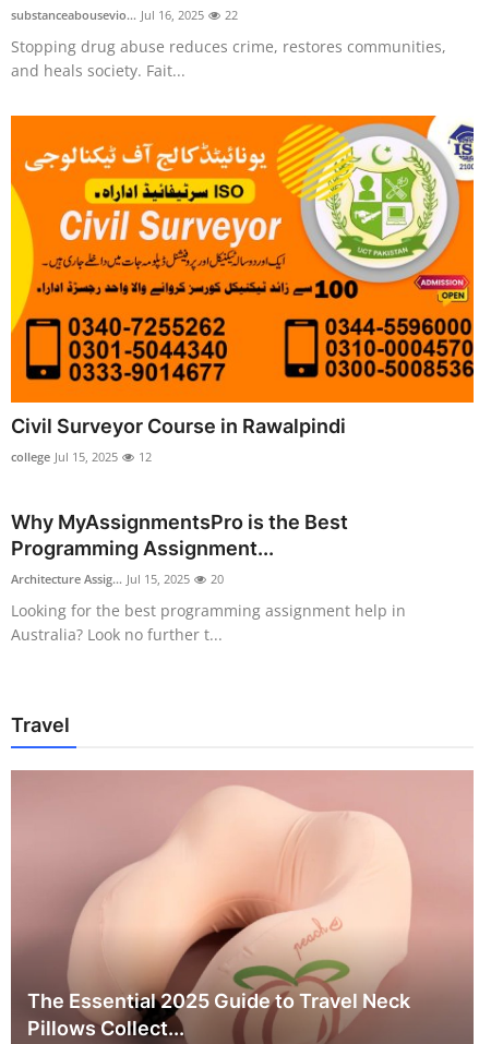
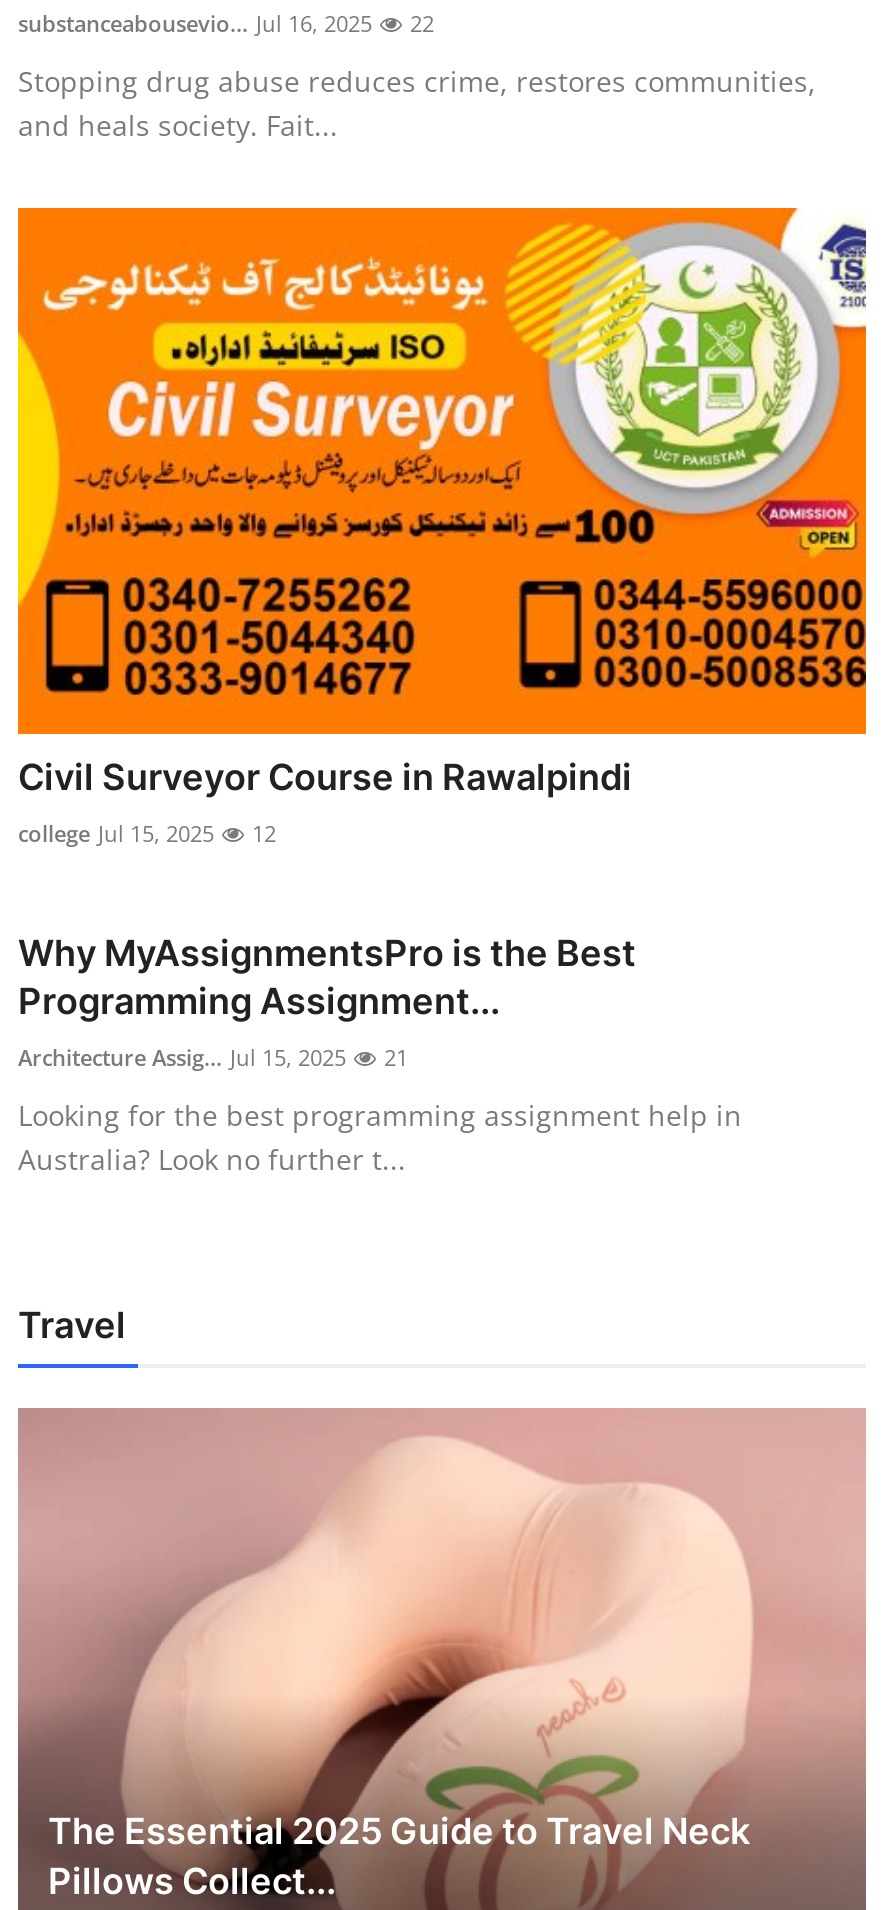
[11,570,224,587] Architecture Assig... Jul 15, 2025 20 -> [18,1042,408,1072] Architecture Assig... Jul 15, 2025 21

